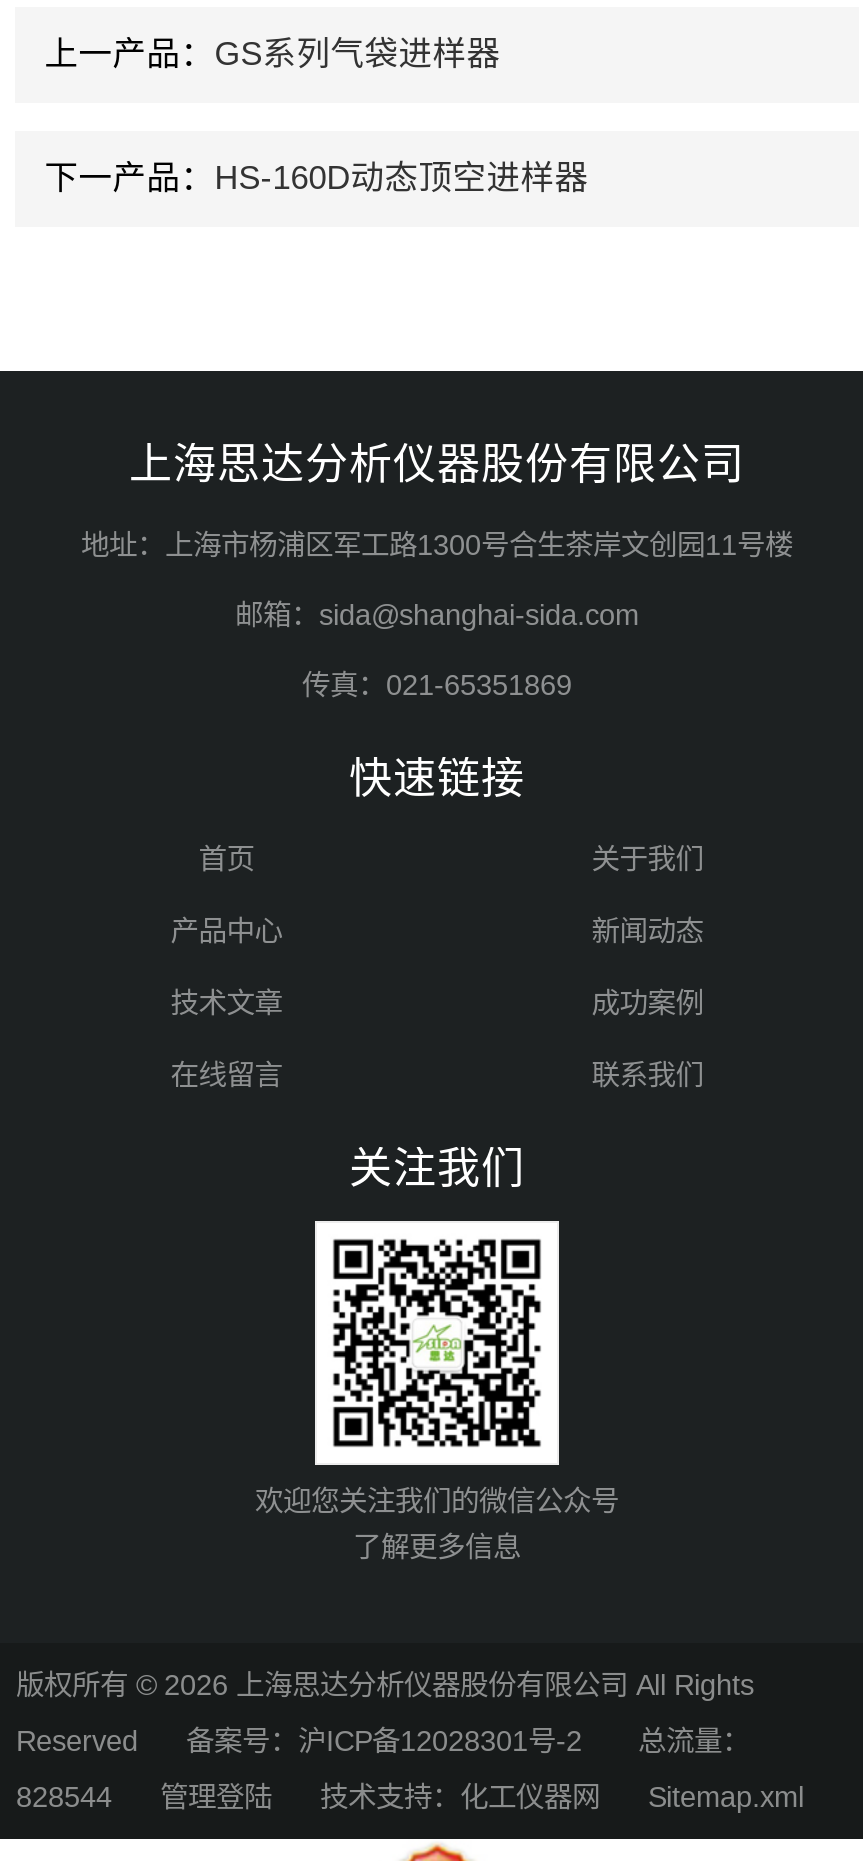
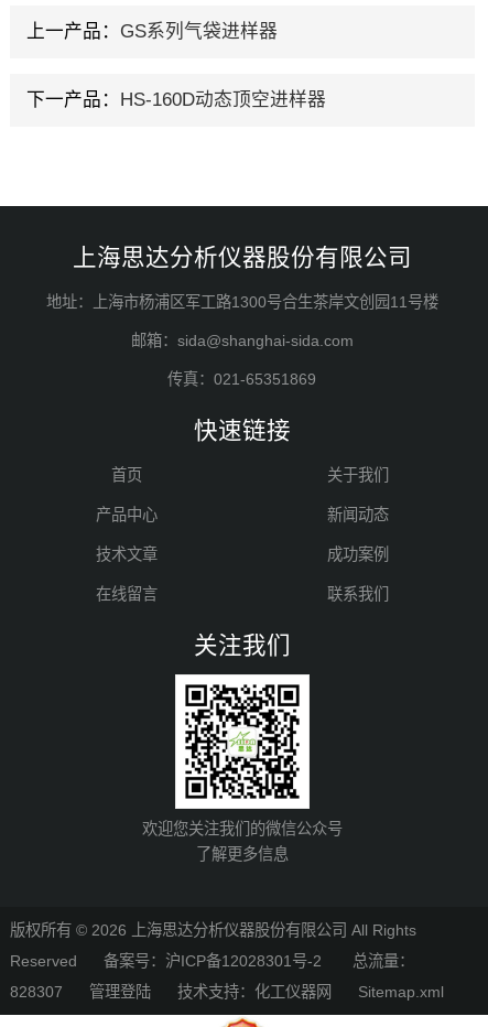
[16,1780,600,1812] 828544管理登陆技术支持：化工仪器网 -> [10,983,332,1000] 828307管理登陆技术支持：化工仪器网

